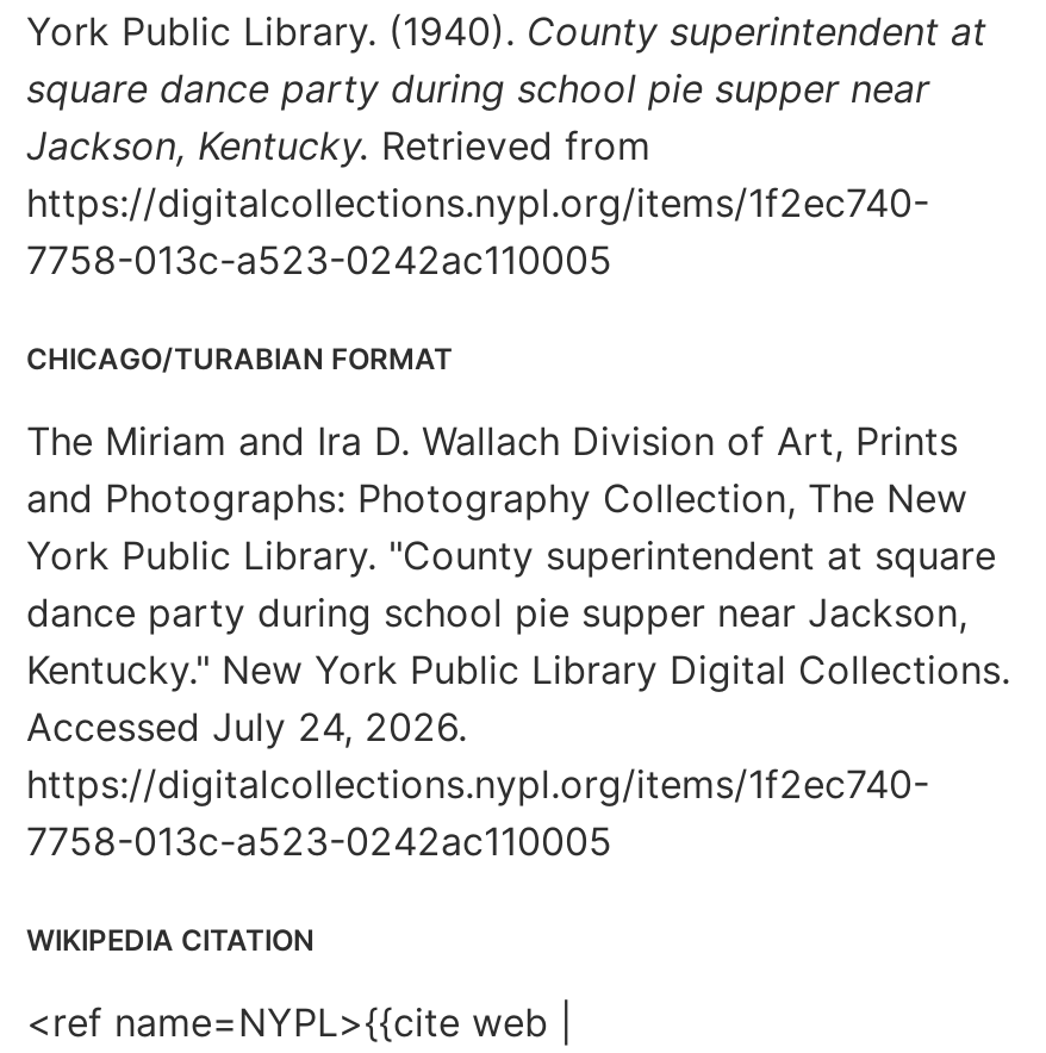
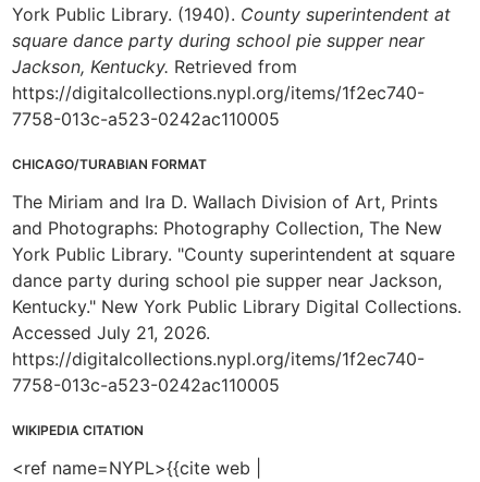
[26,703,467,750] Accessed July 24, 2026. -> [12,322,210,344] Accessed July 21, 2026.

